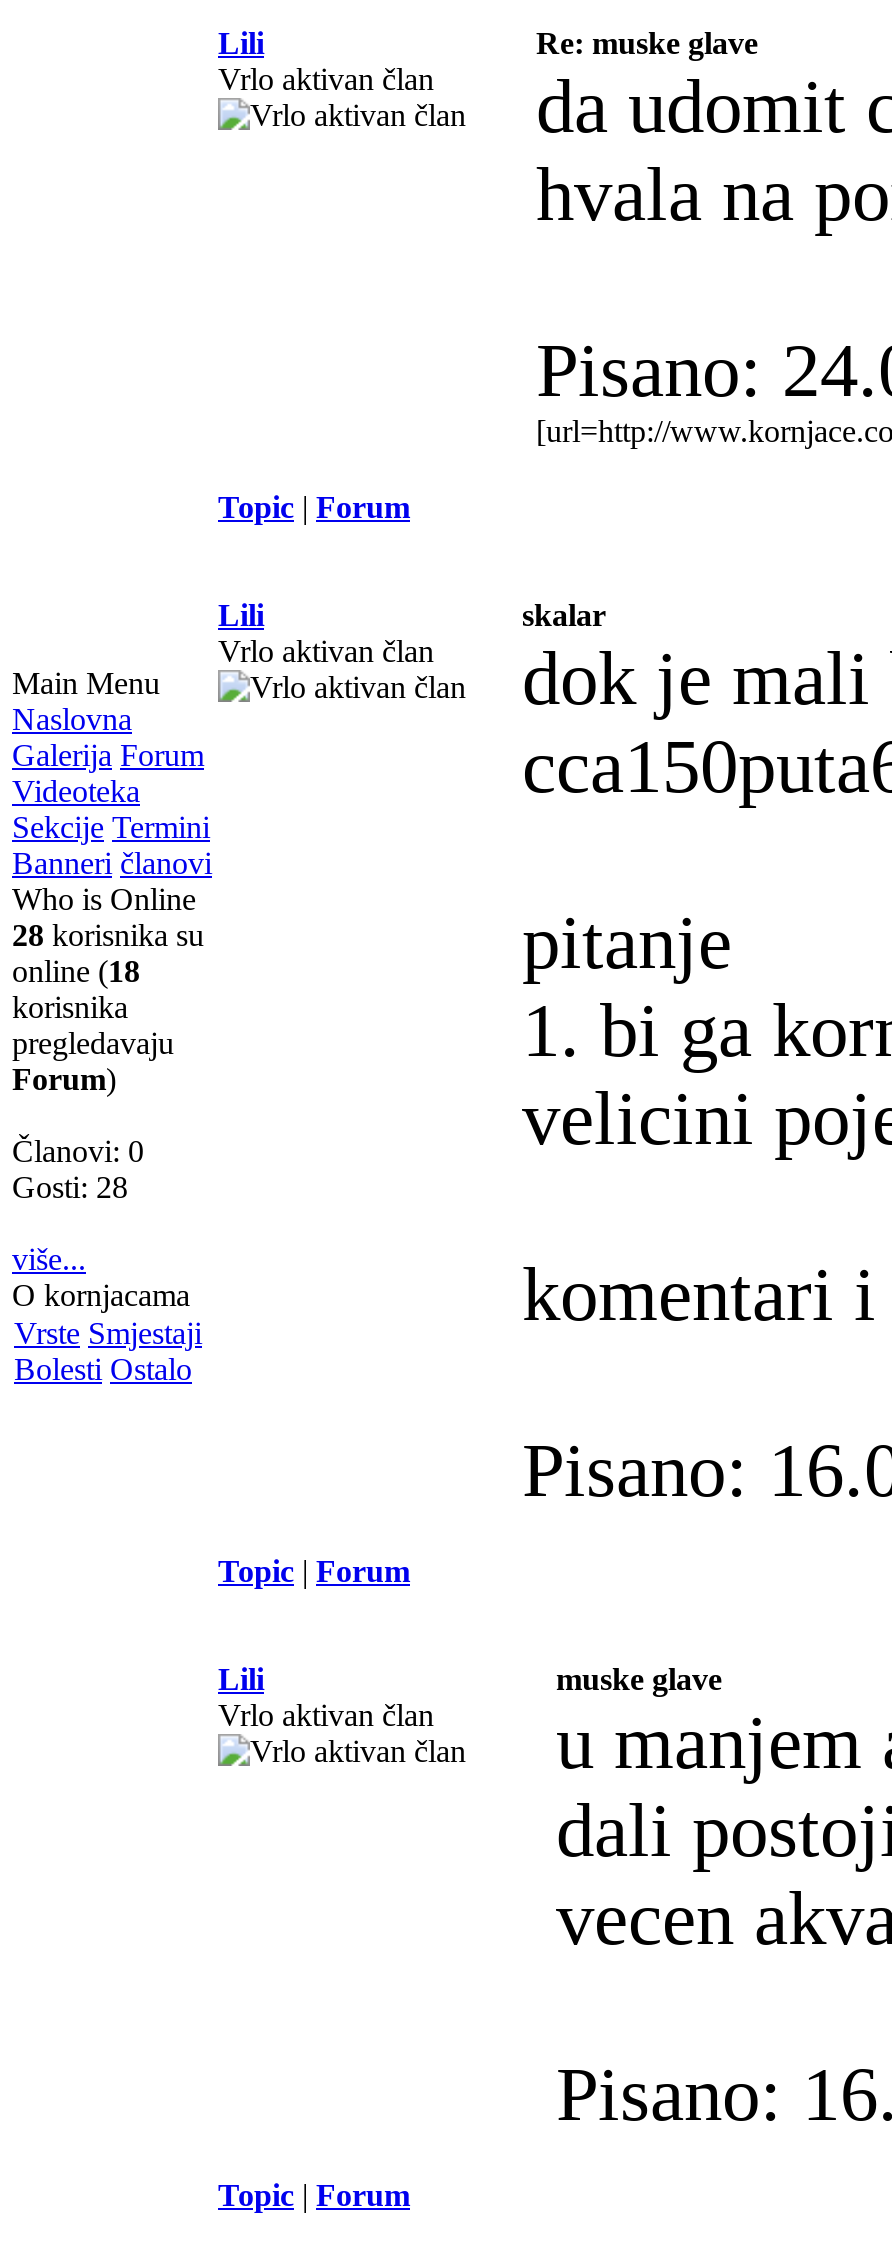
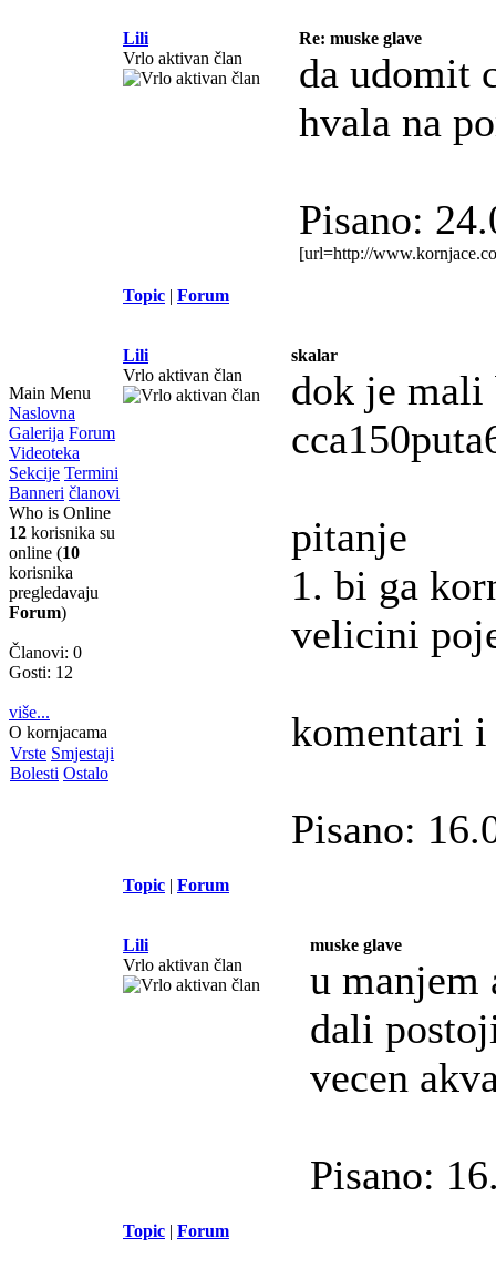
[12,918,204,952] 28 korisnika su -> [9,523,115,542] 12 korisnika su
[12,954,140,988] online (18 -> [9,543,80,562] online (10
[12,1170,128,1204] Gosti: 28 -> [9,663,73,682] Gosti: 12

